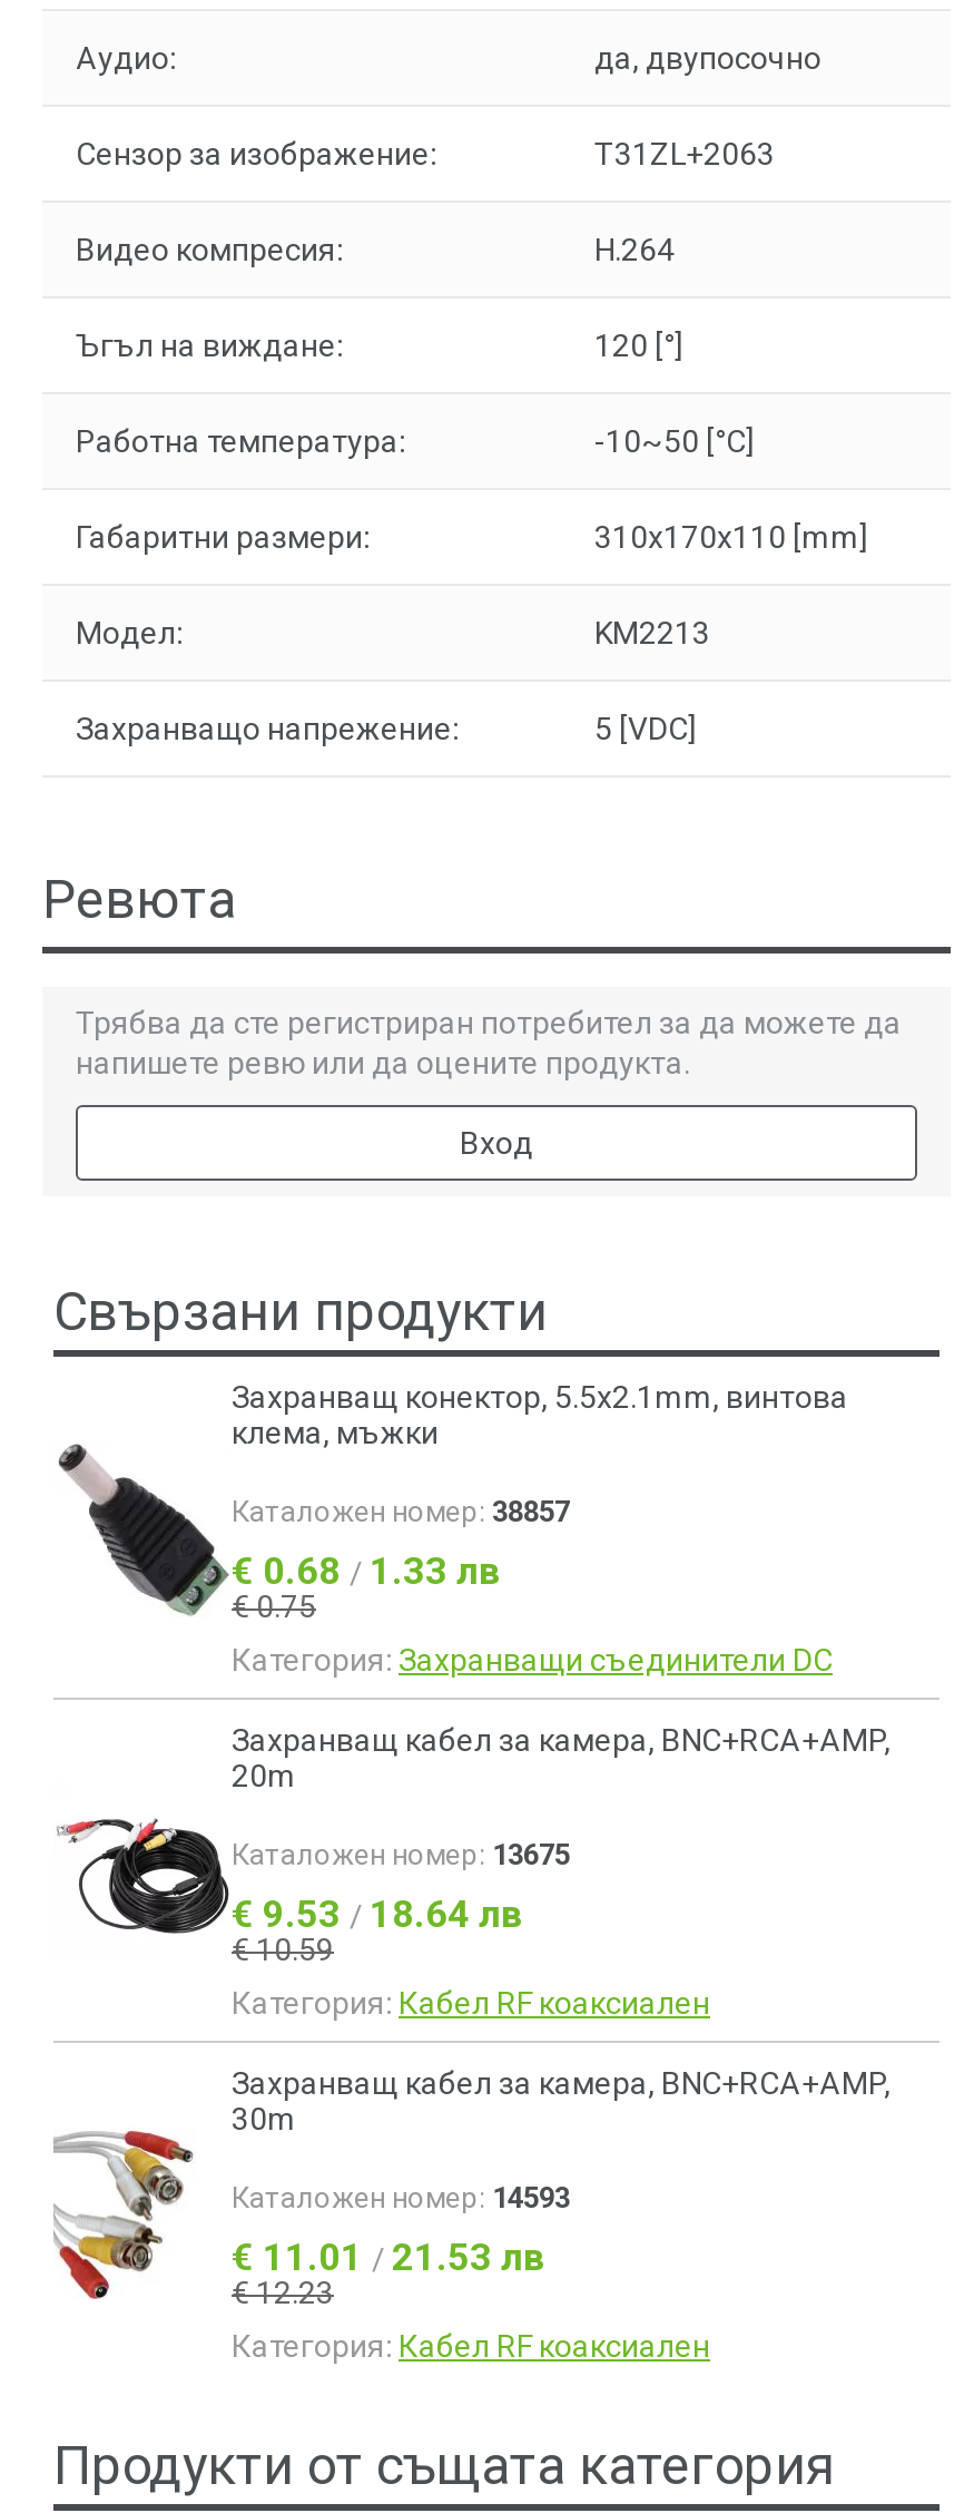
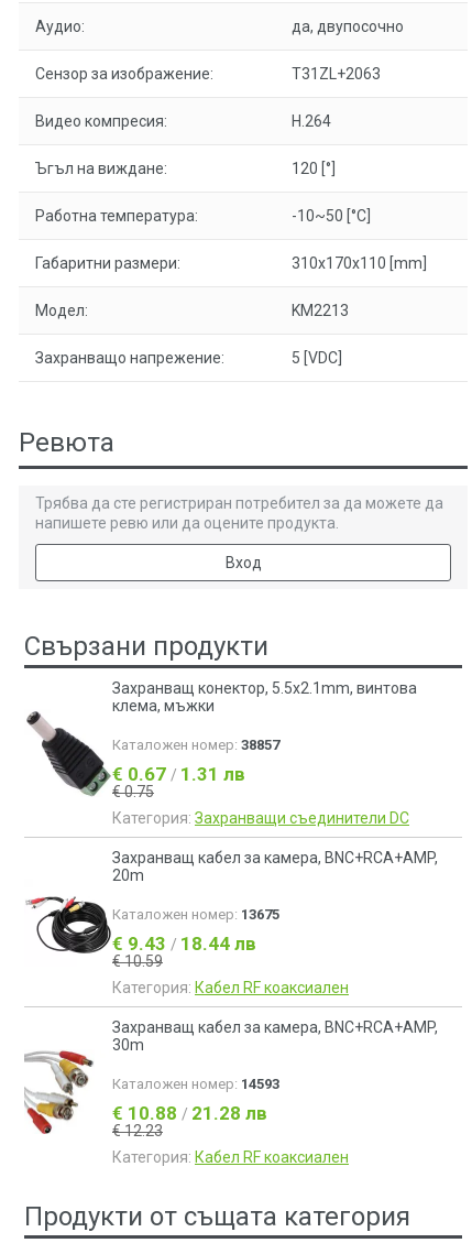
[232,1549,501,1593] € 0.68 / 1.33 лв -> [112,763,245,785] € 0.67 / 1.31 лв
[232,1892,523,1936] € 9.53 / 18.64 лв -> [112,933,256,955] € 9.43 / 18.44 лв
[232,2235,545,2280] € 11.01 / 21.53 лв -> [112,1102,267,1124] € 10.88 / 21.28 лв

